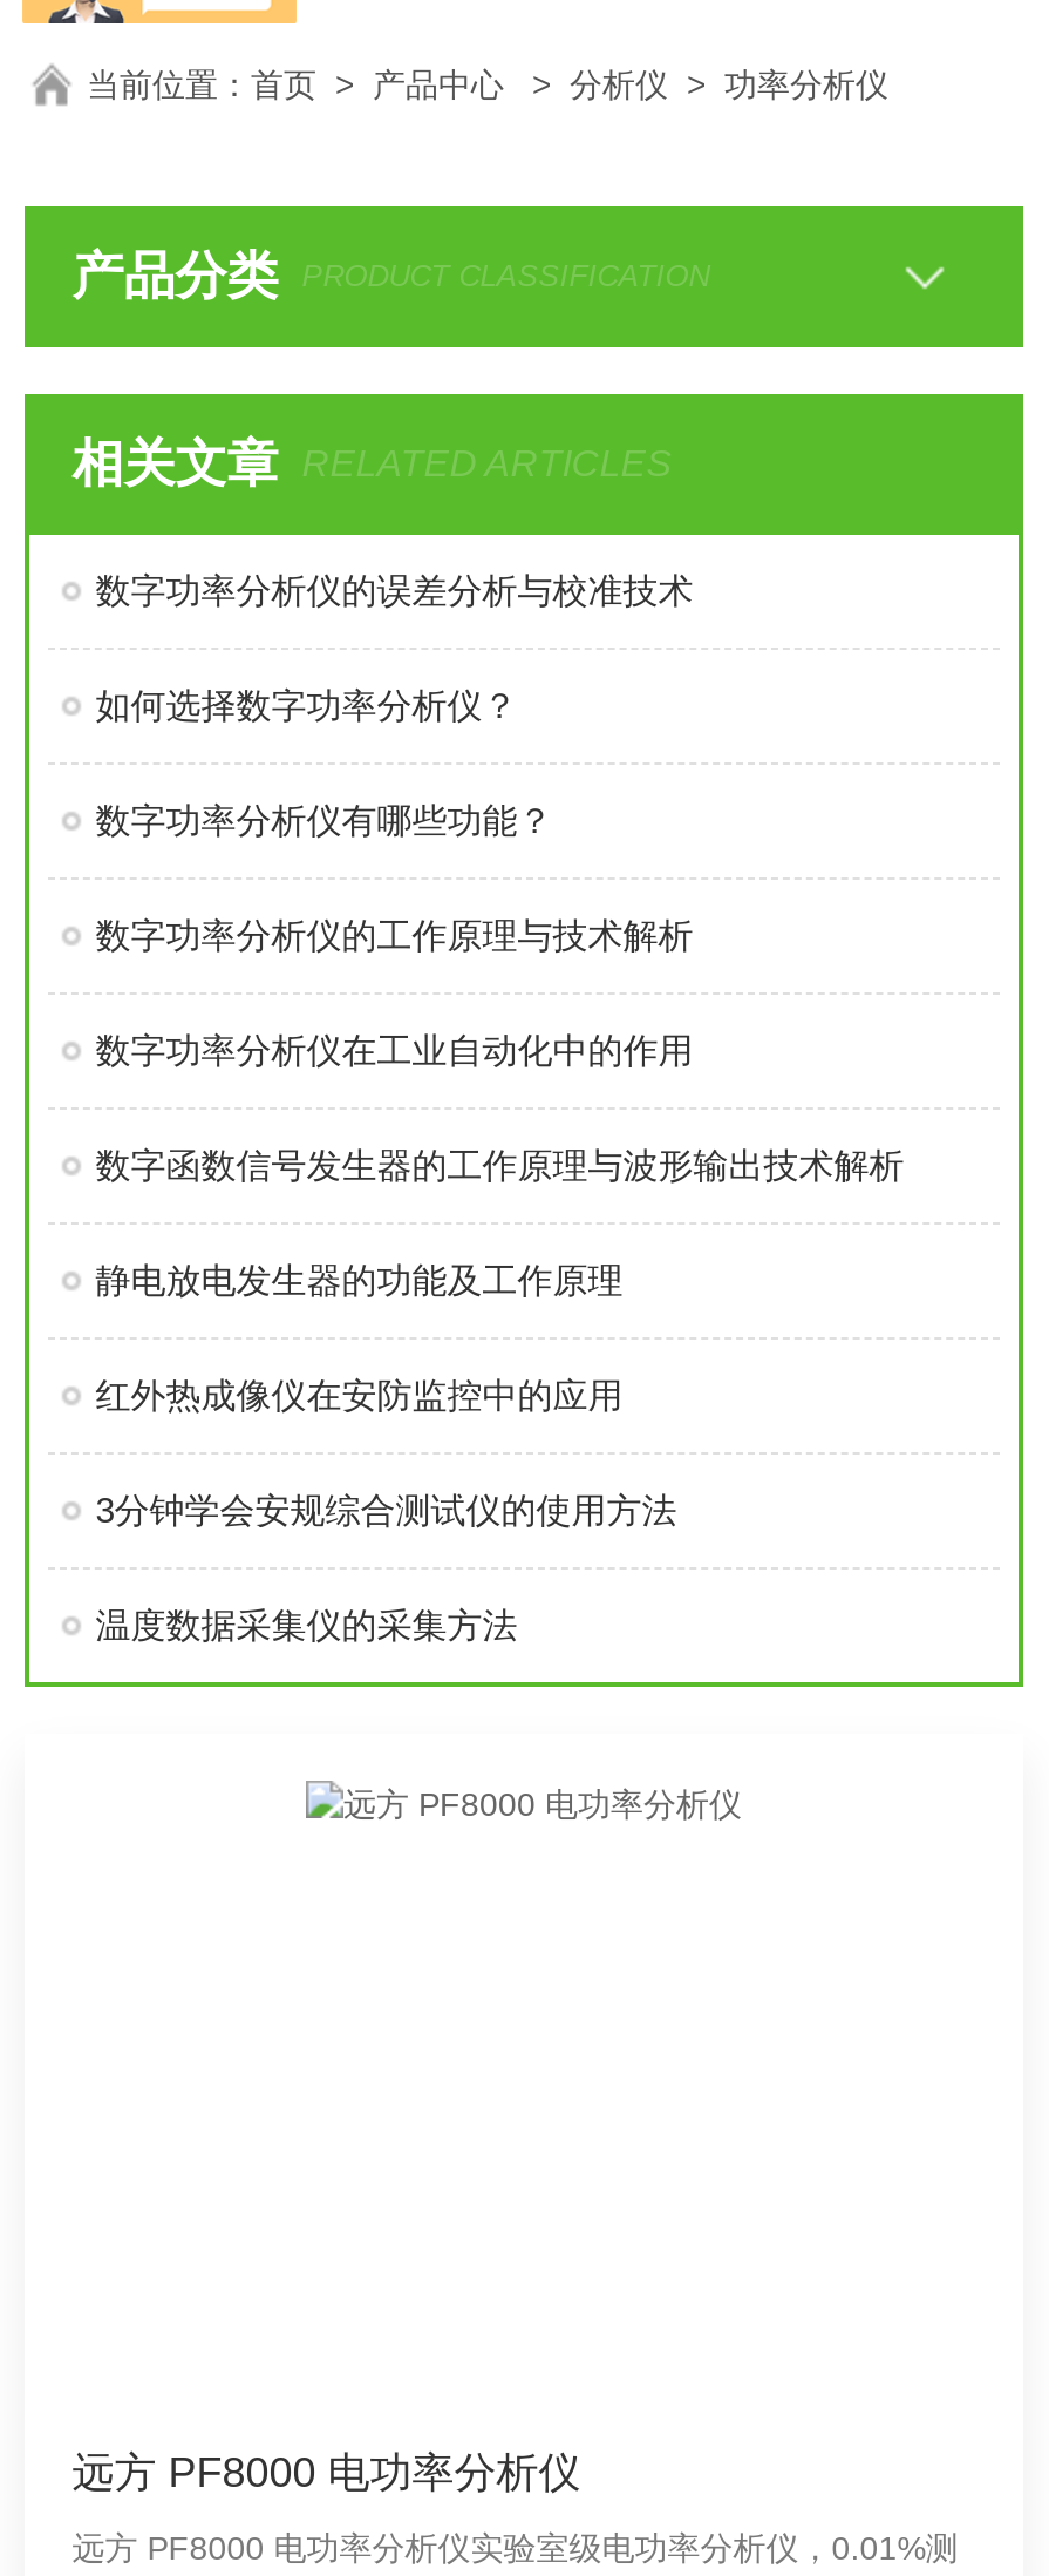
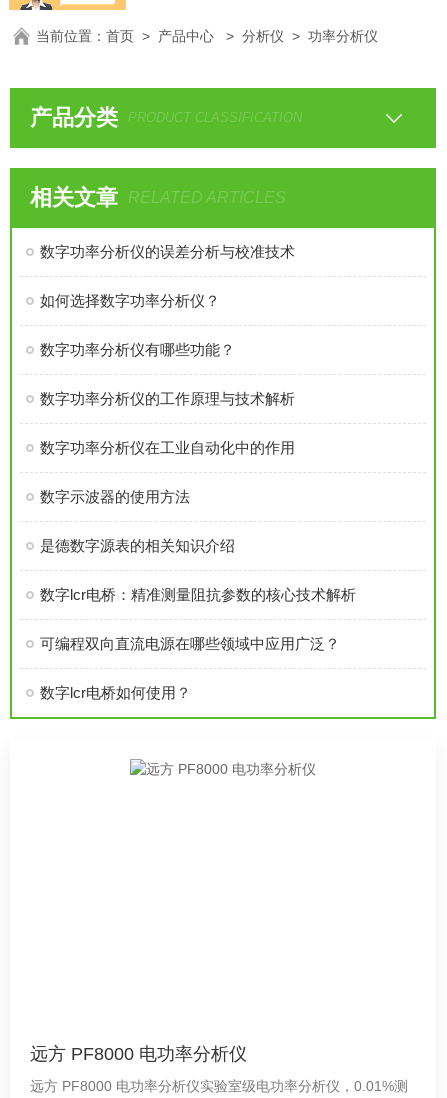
[95,1144,904,1184] 数字函数信号发生器的工作原理与波形输出技术解析 -> [40,487,190,504] 数字示波器的使用方法
[95,1259,623,1299] 静电放电发生器的功能及工作原理 -> [40,536,235,553] 是德数字源表的相关知识介绍
[95,1374,623,1414] 红外热成像仪在安防监控中的应用 -> [40,585,356,602] 数字lcr电桥：精准测量阻抗参数的核心技术解析
[95,1489,677,1528] 3分钟学会安规综合测试仪的使用方法 -> [40,634,340,651] 可编程双向直流电源在哪些领域中应用广泛？
[95,1604,517,1643] 温度数据采集仪的采集方法 -> [40,683,191,700] 数字lcr电桥如何使用？

